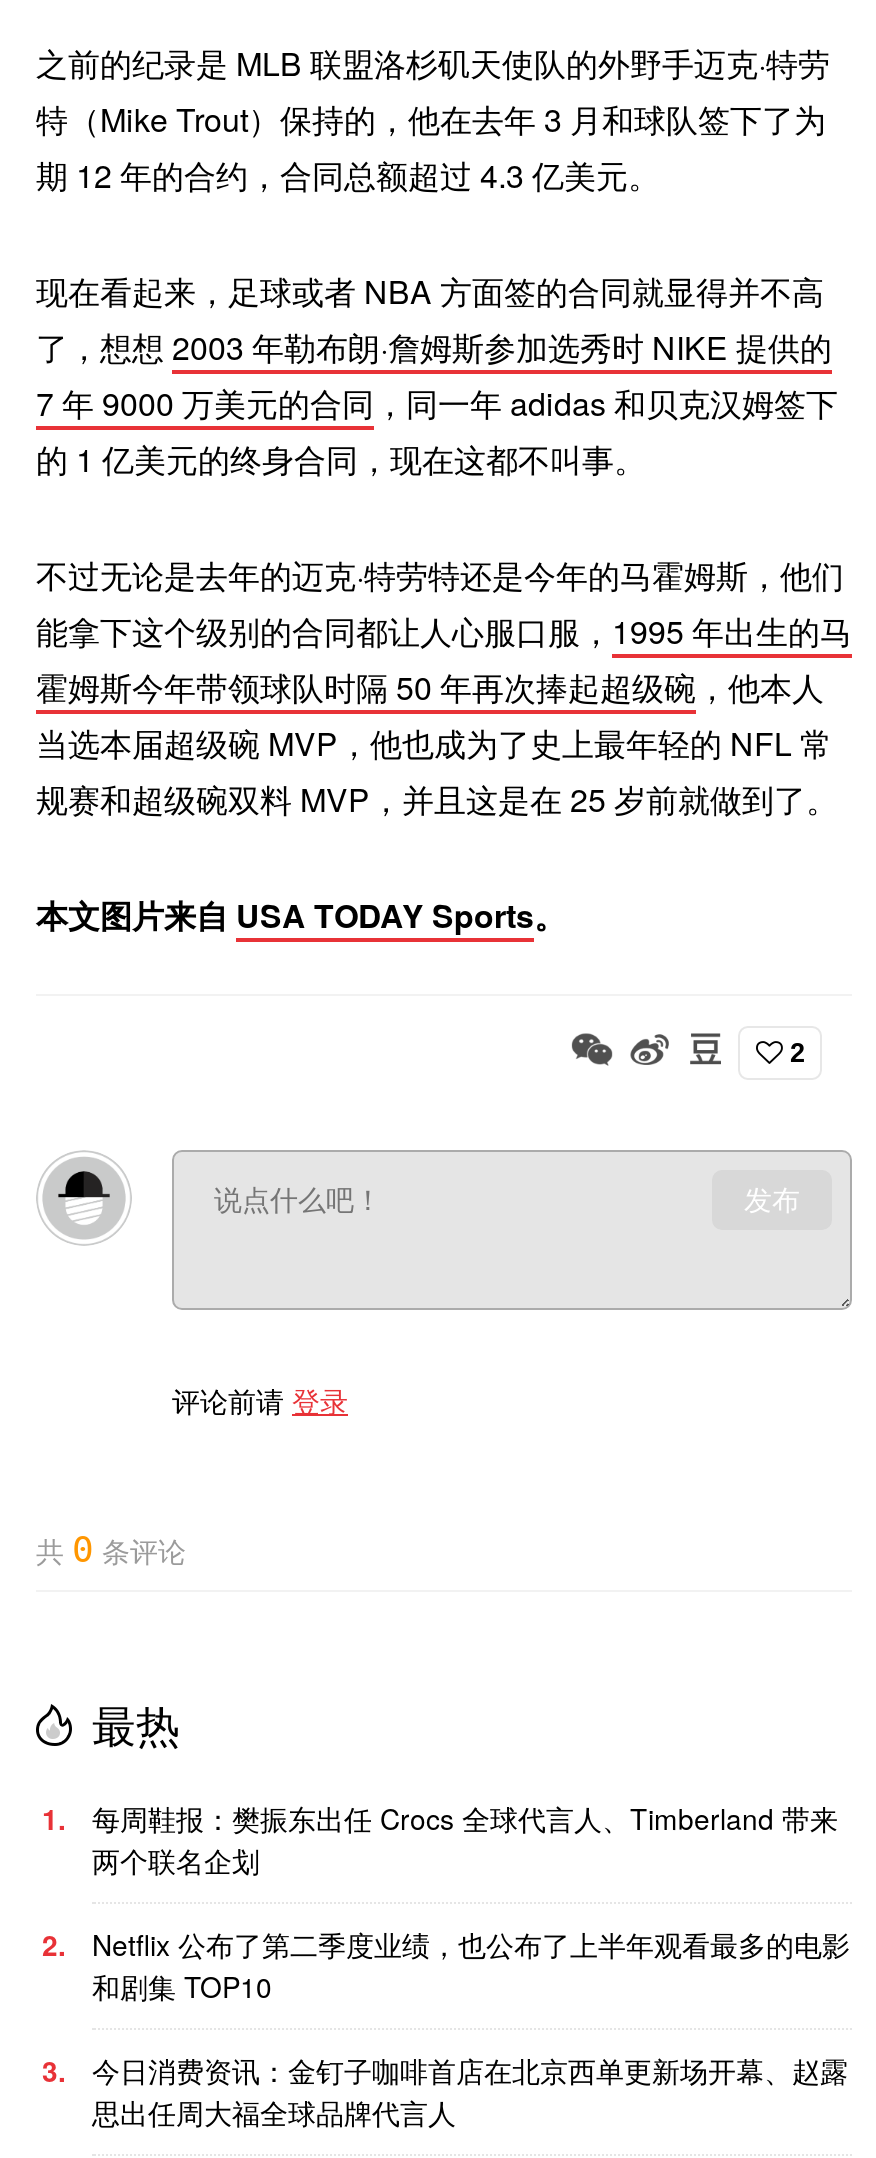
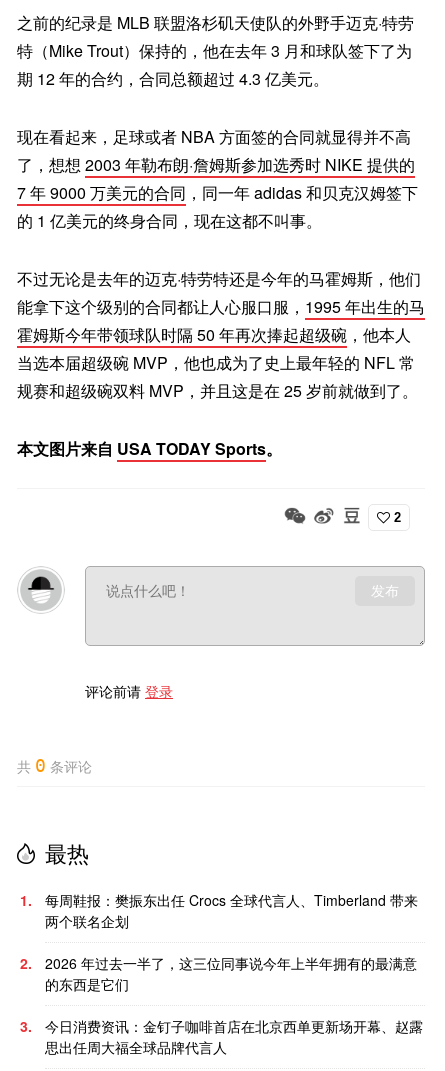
[92,1924,850,2006] Netflix 公布了第二季度业绩，也公布了上半年观看最多的电影 | 和剧集 TOP10 -> [45,953,417,994] 2026 年过去一半了，这三位同事说今年上半年拥有的最满意 | 的东西是它们

